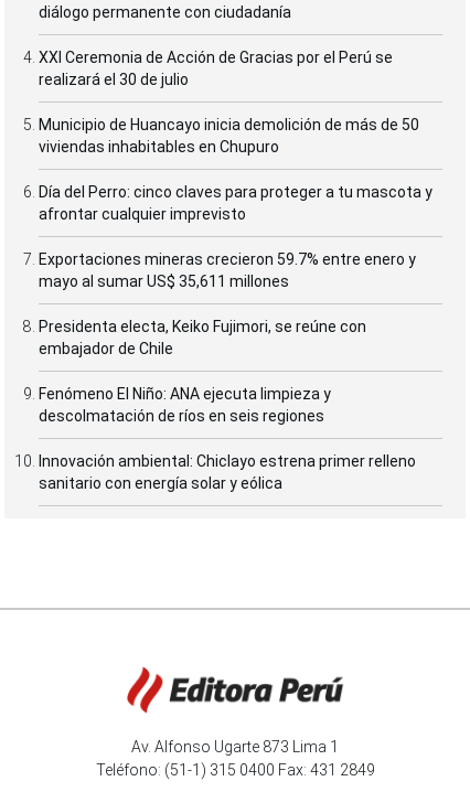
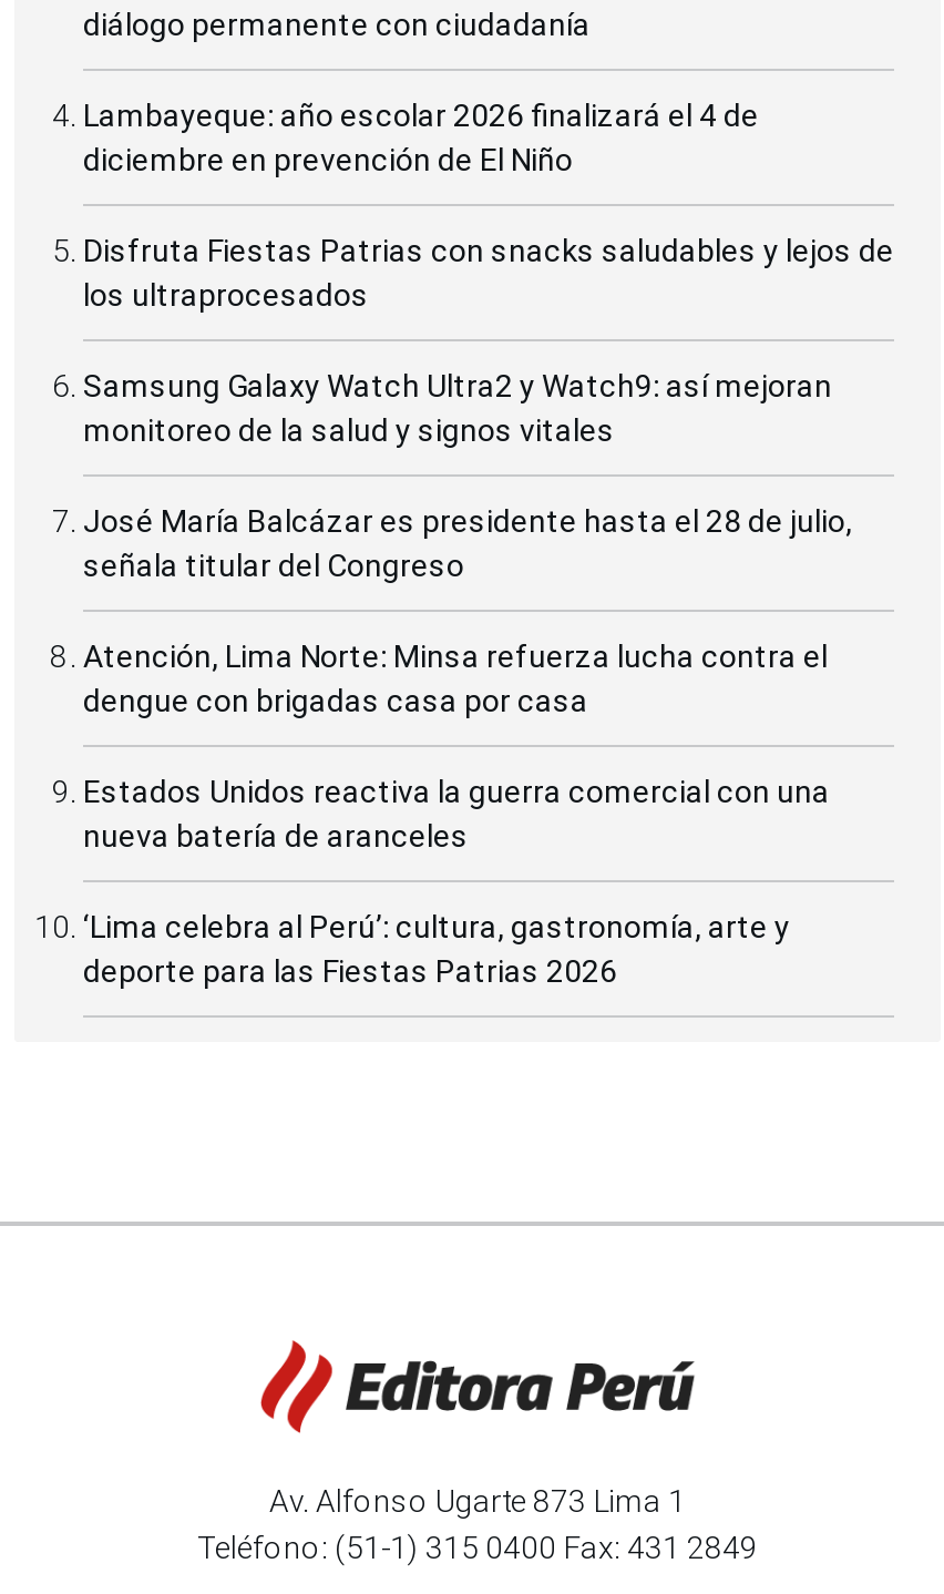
[39,48,393,88] XXI Ceremonia de Acción de Gracias por el Perú se | realizará el 30 de julio -> [83,97,759,177] Lambayeque: año escolar 2026 finalizará el 4 de | diciembre en prevención de El Niño
[39,116,419,155] Municipio de Huancayo inicia demolición de más de 50 | viviendas inhabitables en Chupuro -> [83,232,894,312] Disfruta Fiestas Patrias con snacks saludables y lejos de | los ultraprocesados
[39,183,432,223] Día del Perro: cinco claves para proteger a tu mascota y | afrontar cualquier imprevisto -> [83,368,832,447] Samsung Galaxy Watch Ultra2 y Watch9: así mejoran | monitoreo de la salud y signos vitales
[39,250,416,290] Exportaciones mineras crecieron 59.7% entre enero y | mayo al sumar US$ 35,611 millones -> [83,503,852,583] José María Balcázar es presidente hasta el 28 de julio, | señala titular del Congreso
[39,317,366,357] Presidenta electa, Keiko Fujimori, se reúne con | embajador de Chile -> [83,638,828,718] Atención, Lima Norte: Minsa refuerza lucha contra el | dengue con brigadas casa por casa
[39,385,331,424] Fenómeno El Niño: ANA ejecuta limpieza y | descolmatación de ríos en seis regiones -> [83,773,830,853] Estados Unidos reactiva la guerra comercial con una | nueva batería de aranceles
[39,452,416,492] Innovación ambiental: Chiclayo estrena primer relleno | sanitario con energía solar y eólica -> [83,909,790,988] ‘Lima celebra al Perú’: cultura, gastronomía, arte y | deporte para las Fiestas Patrias 2026

